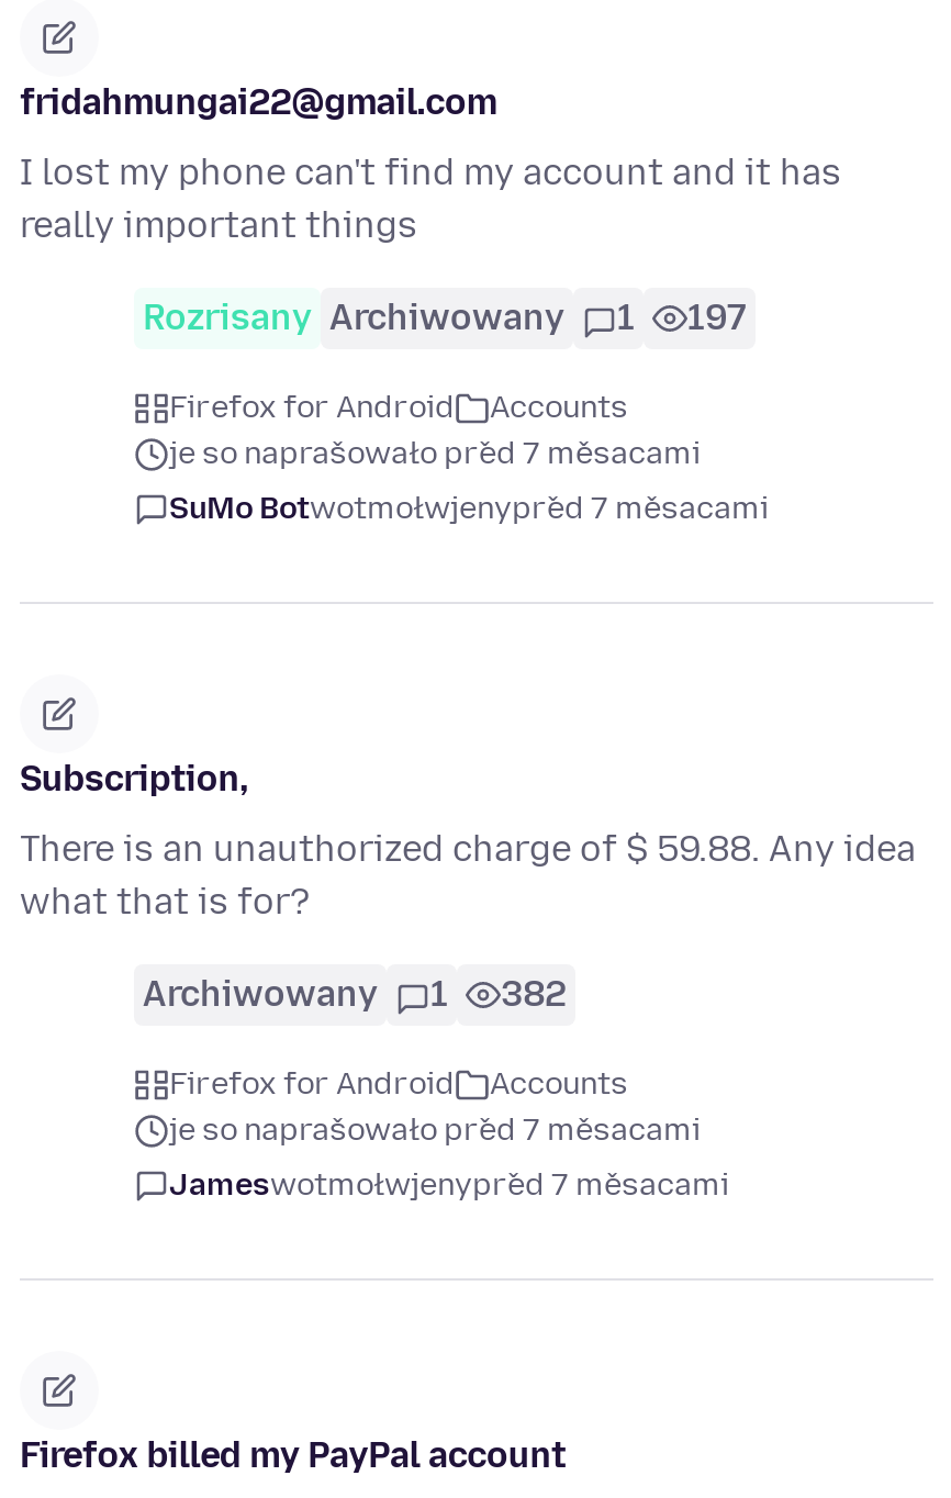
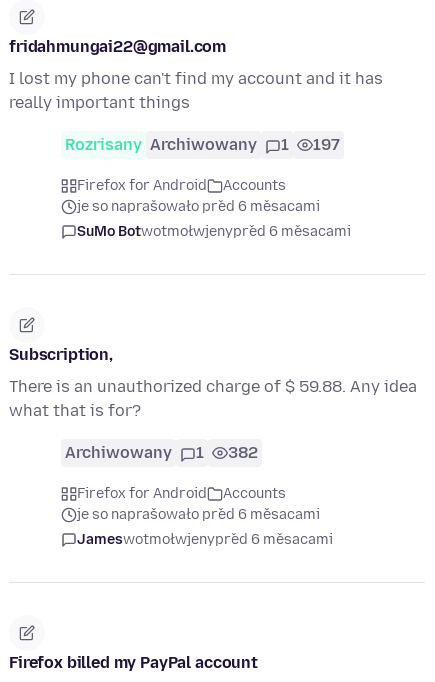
[169,436,701,473] je so naprašowało před 7 měsacami -> [77,198,320,215] je so naprašowało před 6 měsacami
[169,491,769,528] SuMo Botwotmołwjenypřed 7 měsacami -> [77,223,351,240] SuMo Botwotmołwjenypřed 6 měsacami
[169,1113,701,1150] je so naprašowało před 7 měsacami -> [77,506,320,523] je so naprašowało před 6 měsacami
[169,1167,729,1205] Jameswotmołwjenypřed 7 měsacami -> [77,531,333,548] Jameswotmołwjenypřed 6 měsacami

